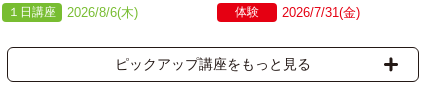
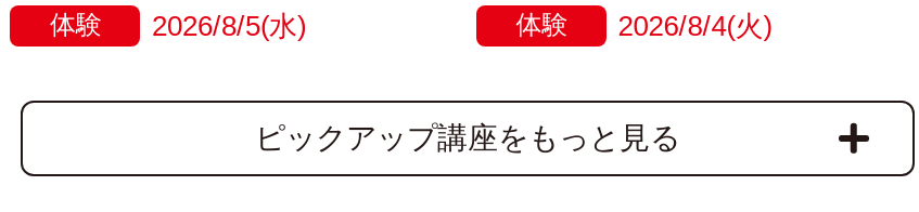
[8,5,138,20] １日講座 | 2026/8/6(木) -> [50,9,306,42] 体験 | 2026/8/5(水)
[235,5,360,20] 体験 2026/7/31(金) -> [516,9,772,42] 体験 2026/8/4(火)

